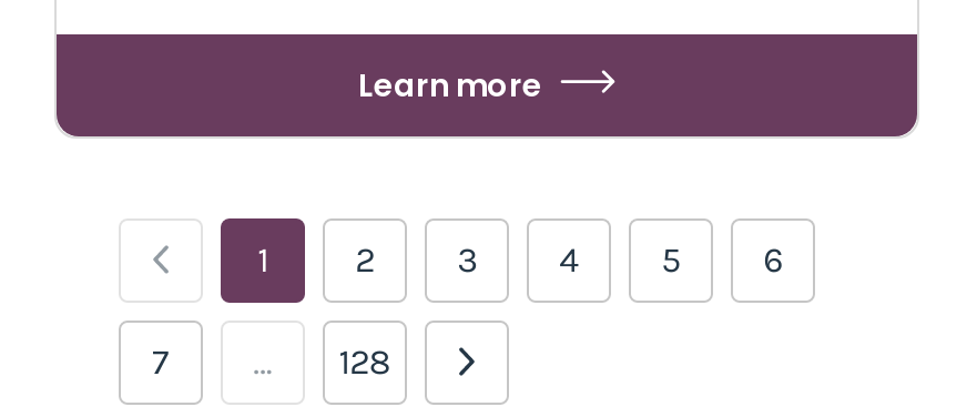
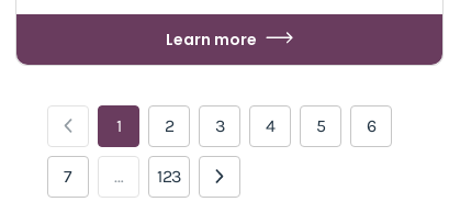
[339,341,391,383] 128 -> [157,166,181,187] 123

